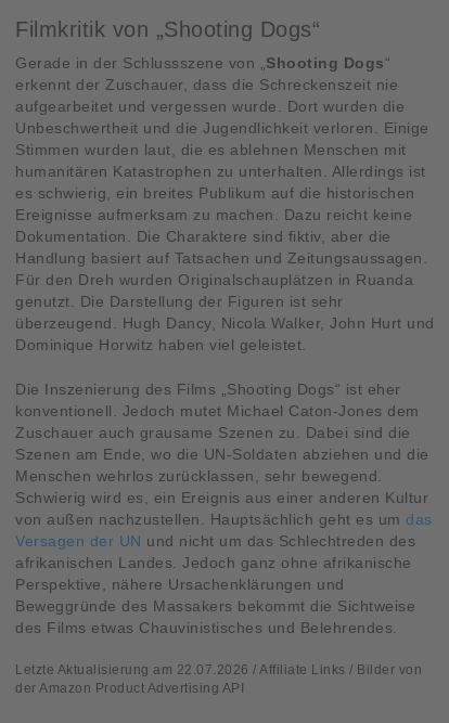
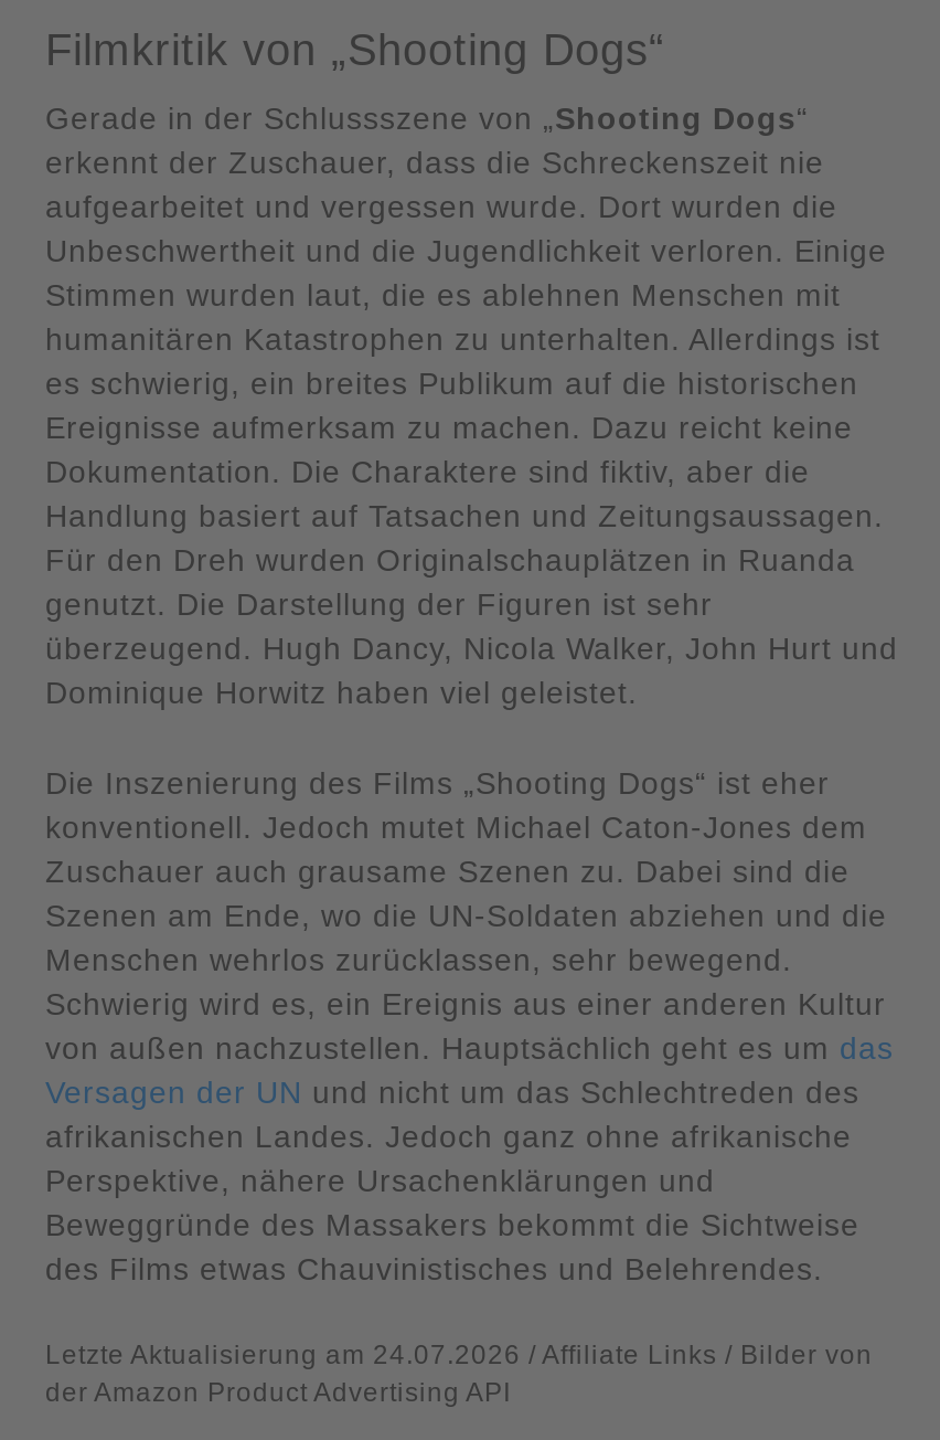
[15,662,422,677] Letzte Aktualisierung am 22.07.2026 / Affiliate Links / Bilder von -> [45,1340,873,1370] Letzte Aktualisierung am 24.07.2026 / Affiliate Links / Bilder von

